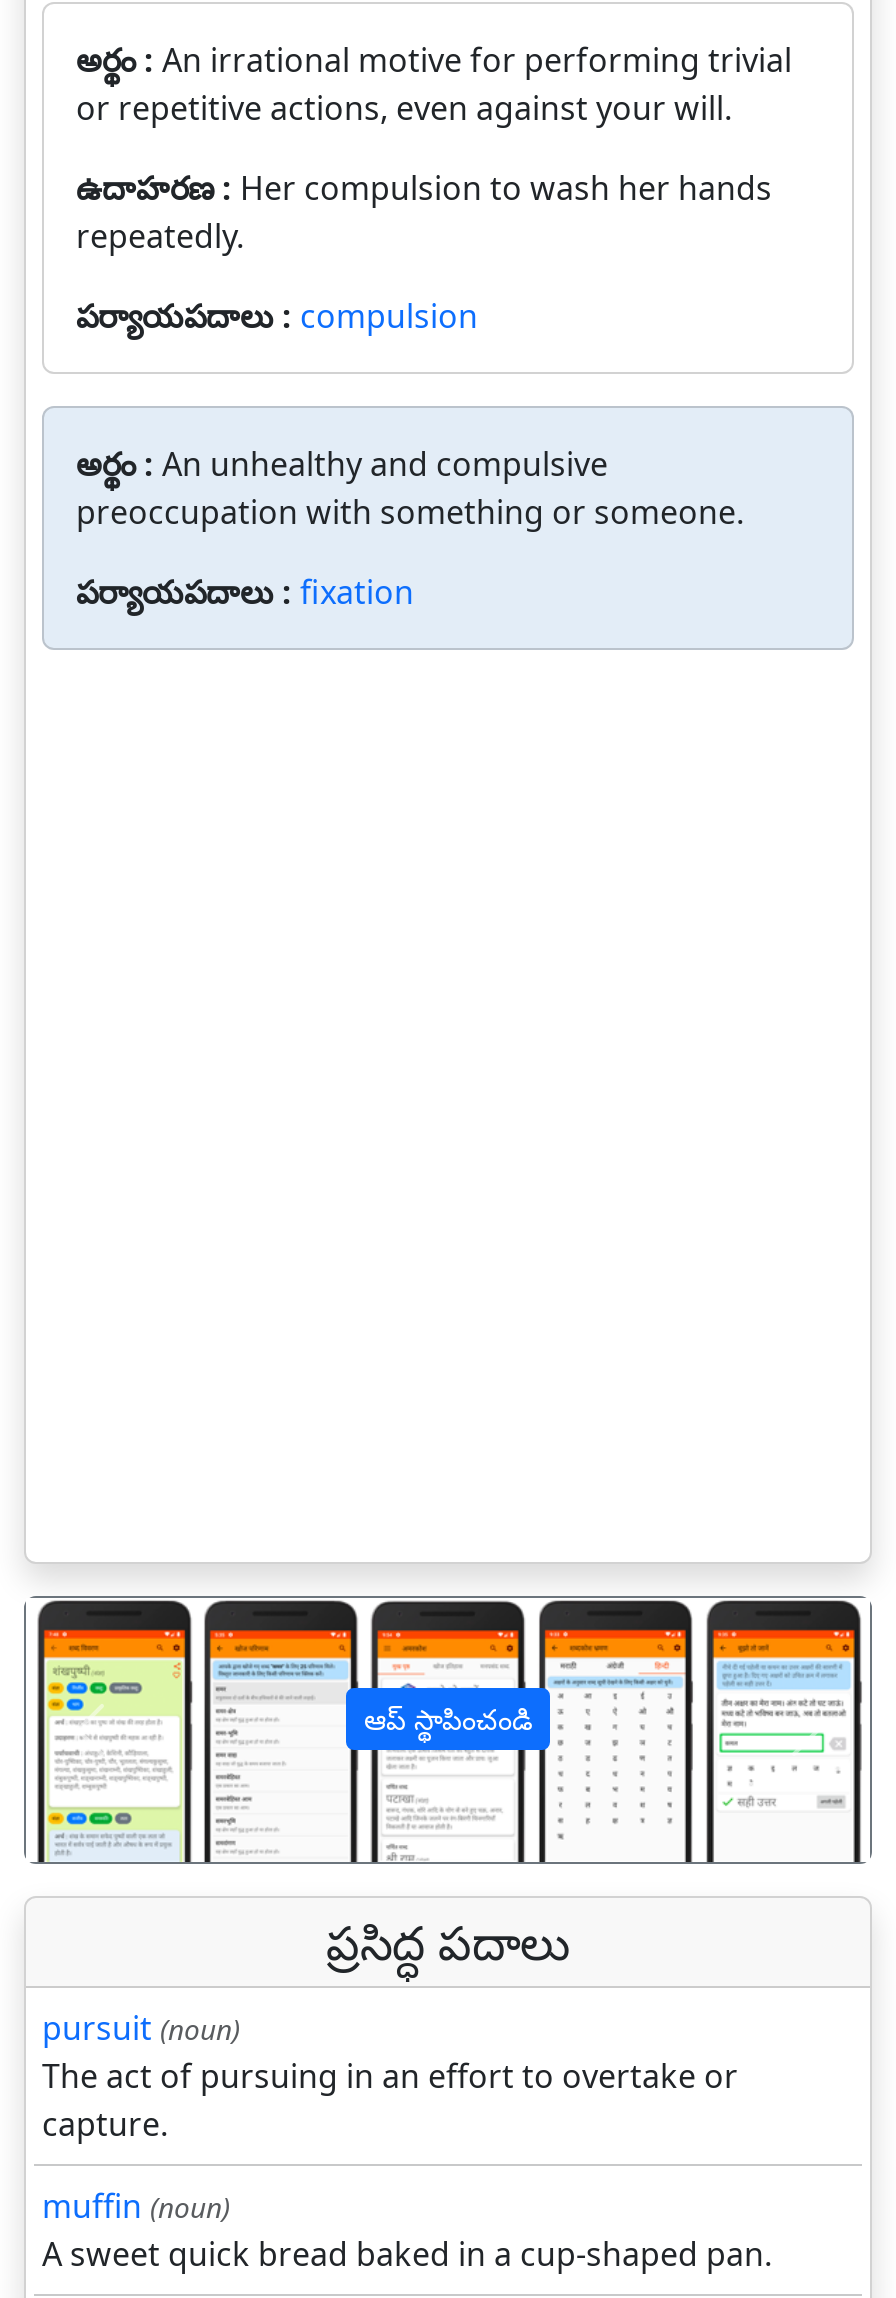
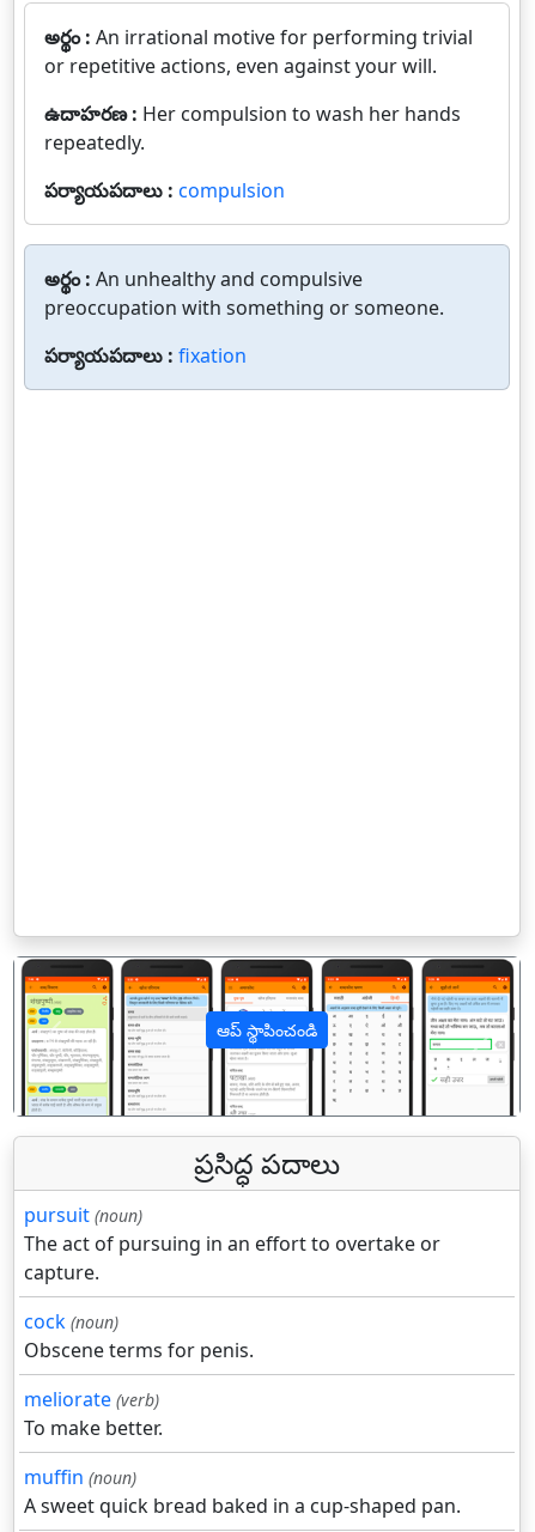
none -> [24,1308,254,1441] cock (noun) | Obscene terms for penis. | meliorate (verb) | To make better.

